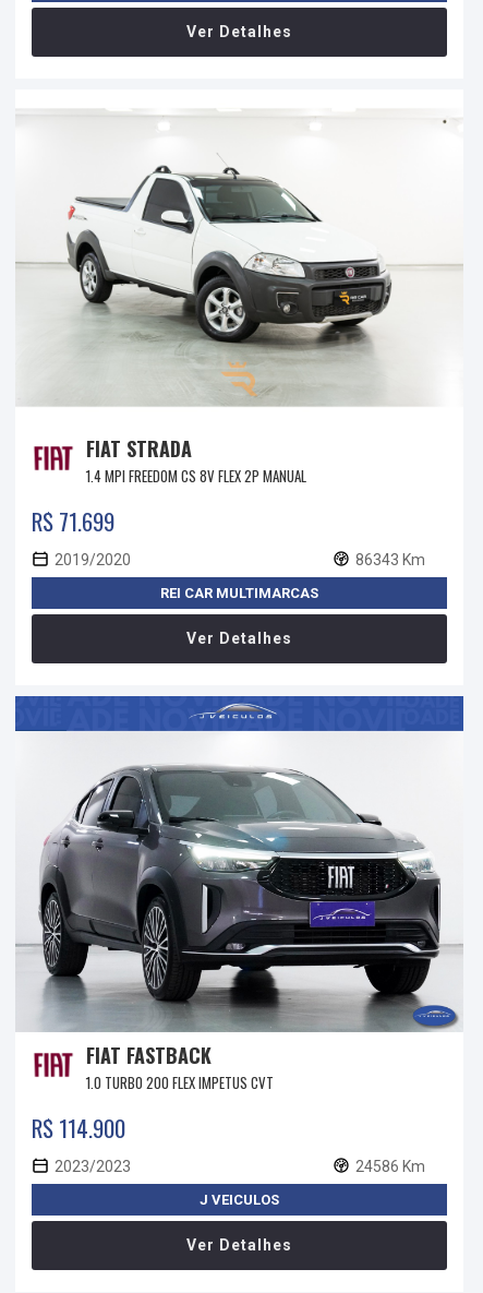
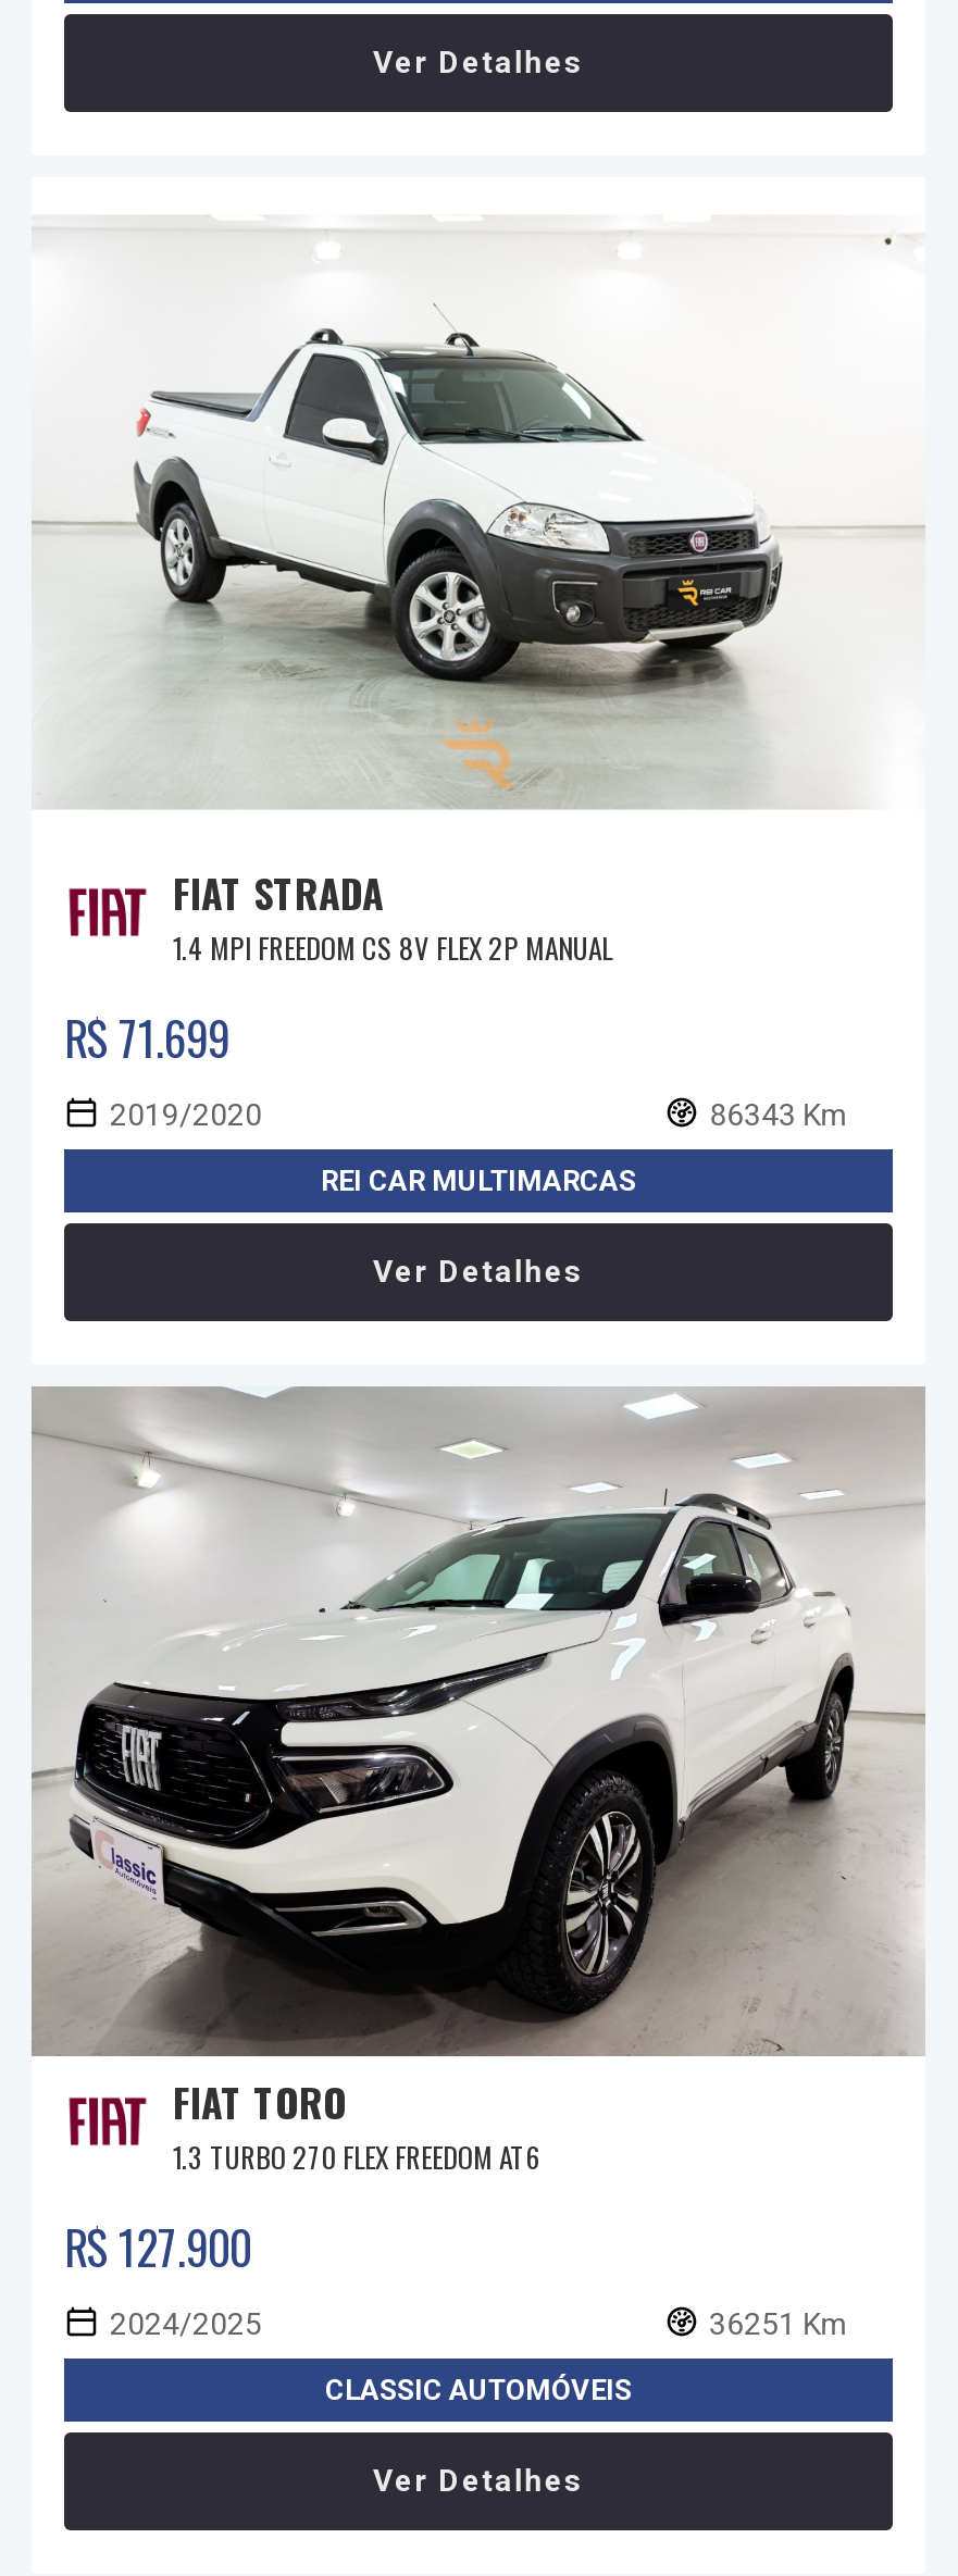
[14,695,463,1093] [image] | FIAT FASTBACK | 1.0 TURBO 200 FLEX IMPETUS CVT -> [32,1387,925,2179] [image] | FIAT TORO | 1.3 TURBO 270 FLEX FREEDOM AT6
[32,1111,425,1175] R$ 114.900 | 2023/2023 | 24586 Km -> [64,2214,848,2342] R$ 127.900 | 2024/2025 | 36251 Km
[199,1191,279,1208] J VEICULOS -> [325,2375,632,2407] CLASSIC AUTOMÓVEIS

